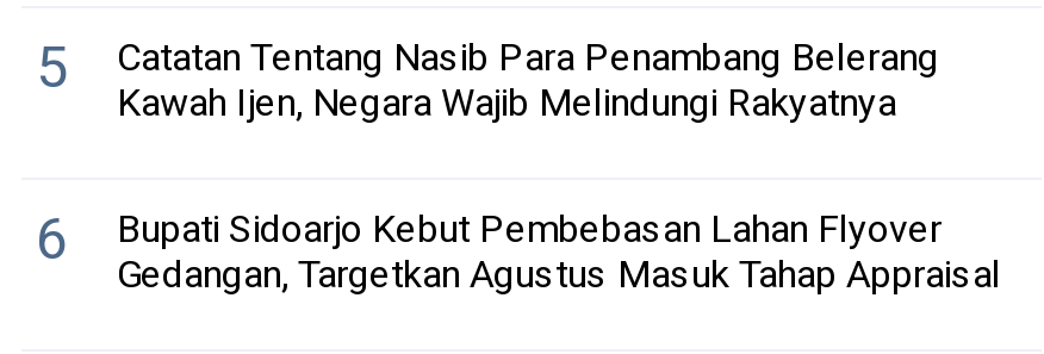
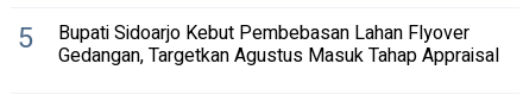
[36,31,939,282] Catatan Tentang Nasib Para Penambang Belerang | Kawah Ijen, Negara Wajib Melindungi Rakyatnya | 6 -> none

